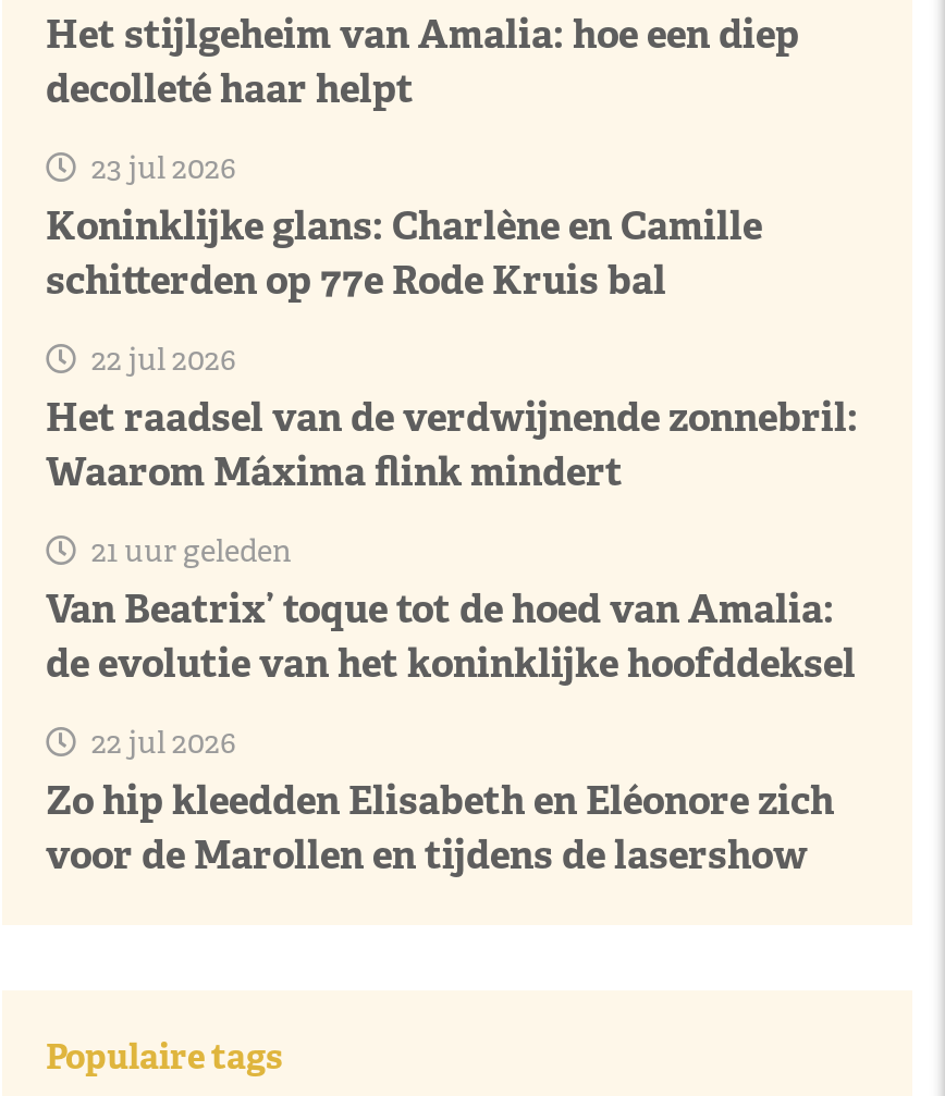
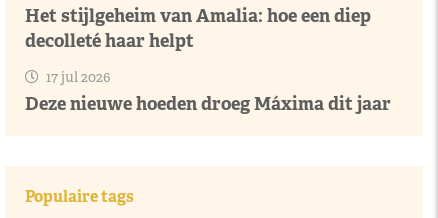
[46,148,858,879] 23 jul 2026 | Koninklijke glans: Charlène en Camille | schitterden op 77e Rode Kruis bal | 22 jul 2026 | Het raadsel van de verdwijnende zonnebril: | Waarom Máxima flink mindert | 21 uur geleden | Van Beatrix’ toque tot de hoed van Amalia: | de evolutie van het koninklijke hoofddeksel | 22 jul 2026 | Zo hip kleedden Elisabeth en Eléonore zich | voor de Marollen en tijdens de lasershow -> [25,68,391,115] 17 jul 2026 | Deze nieuwe hoeden droeg Máxima dit jaar

